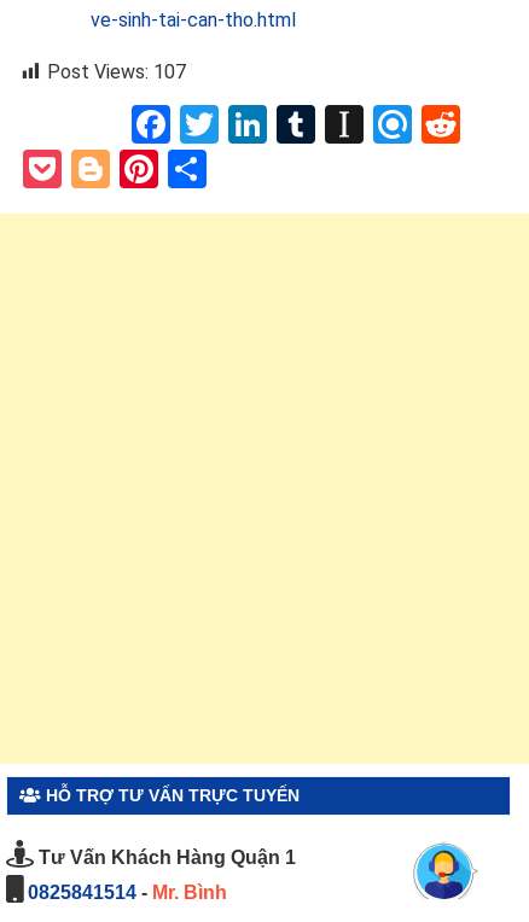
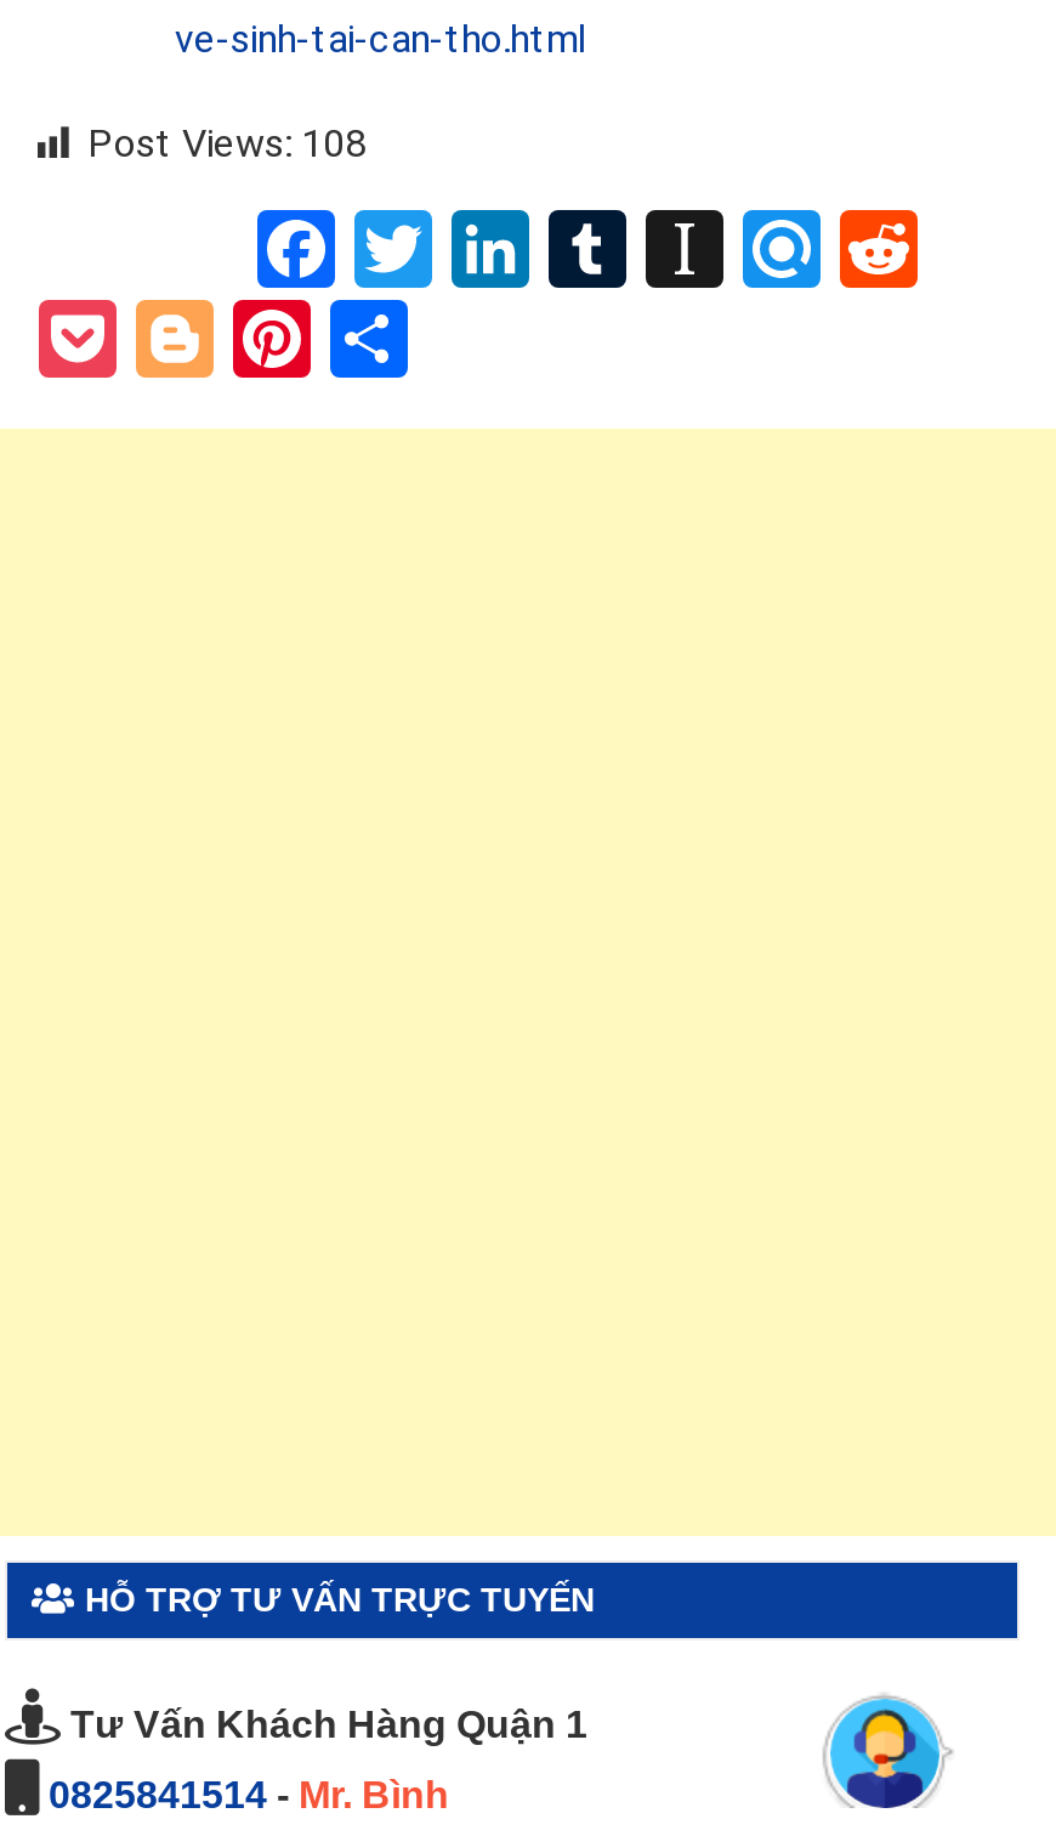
[47,60,186,83] Post Views: 107 -> [87,120,367,167] Post Views: 108

